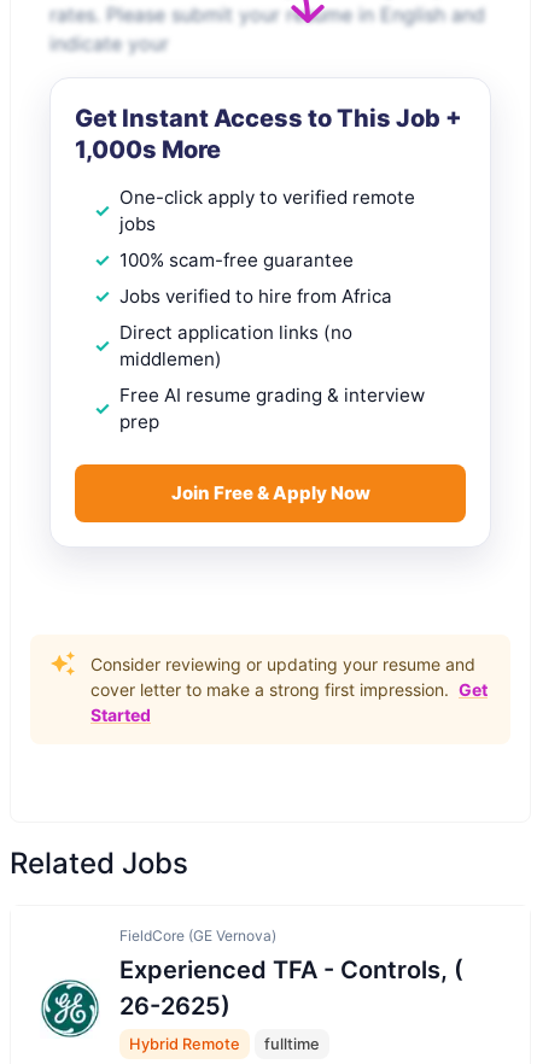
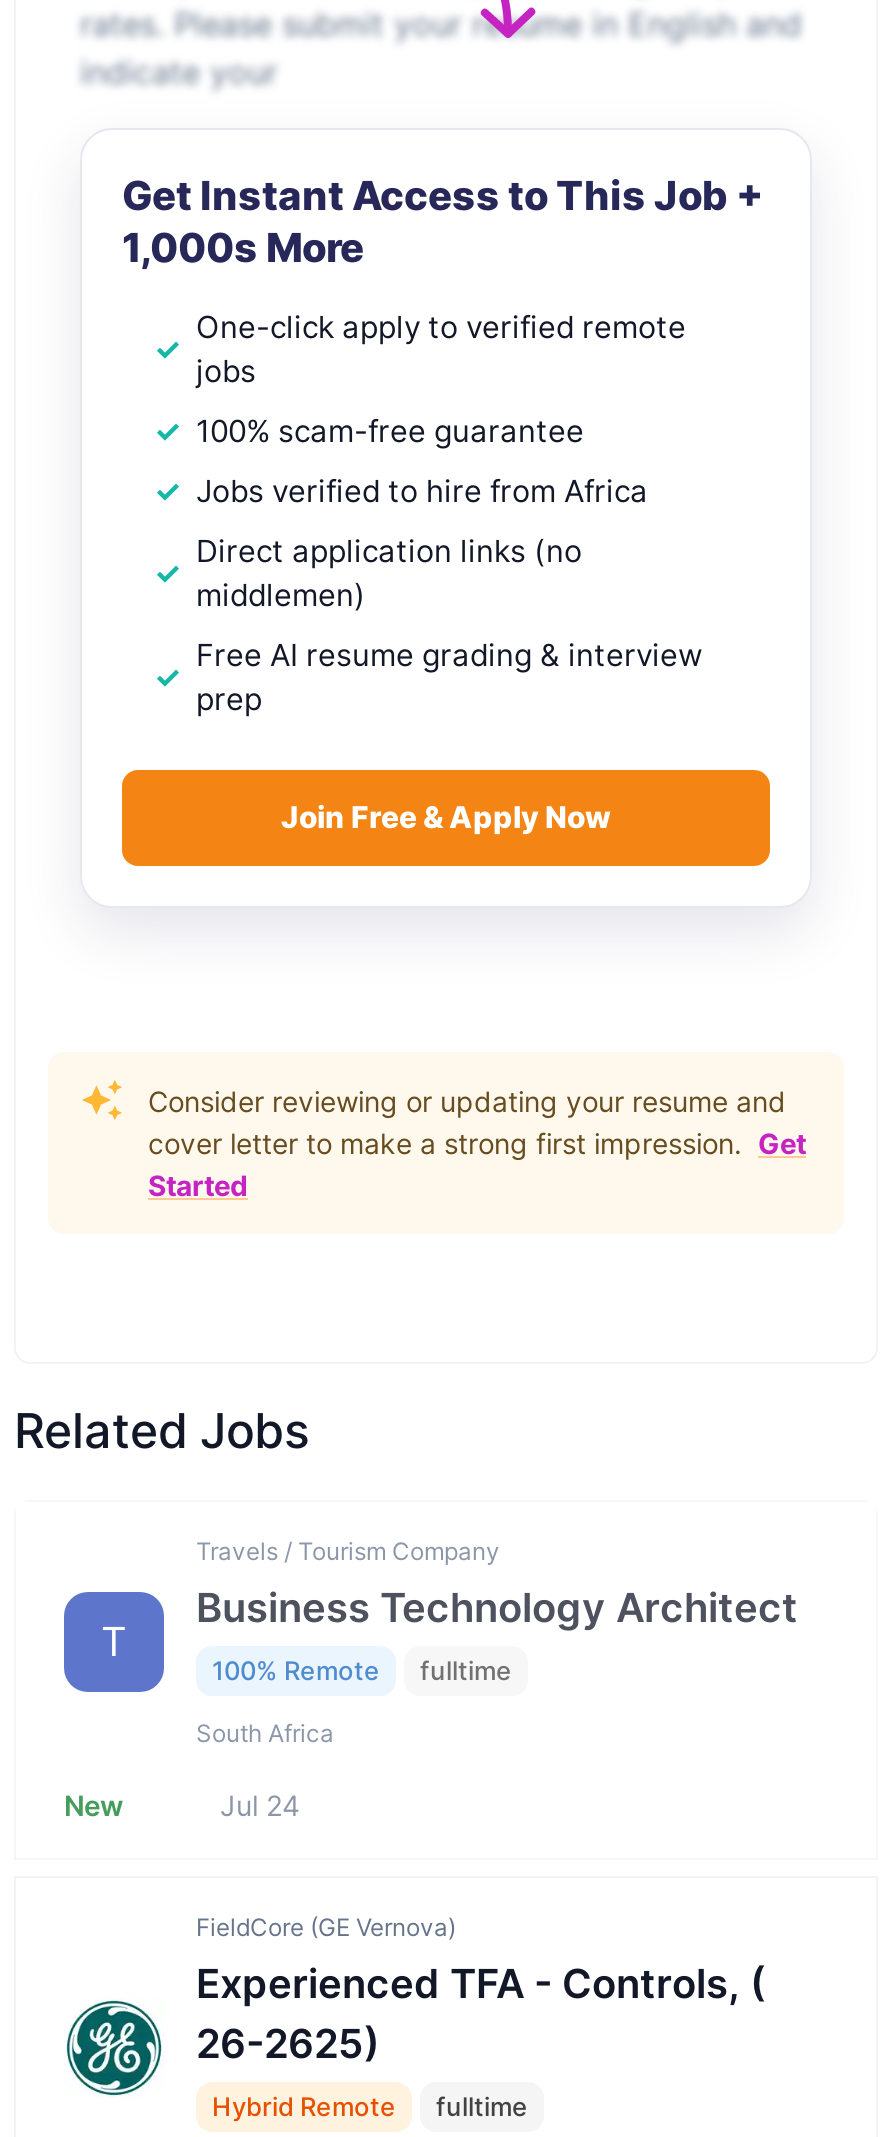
none -> [64,1536,798,1821] Travels / Tourism Company | Business Technology Architect | 100% Remote | fulltime | South Africa | New | Jul 24
none -> [101,1619,127,1667] T

